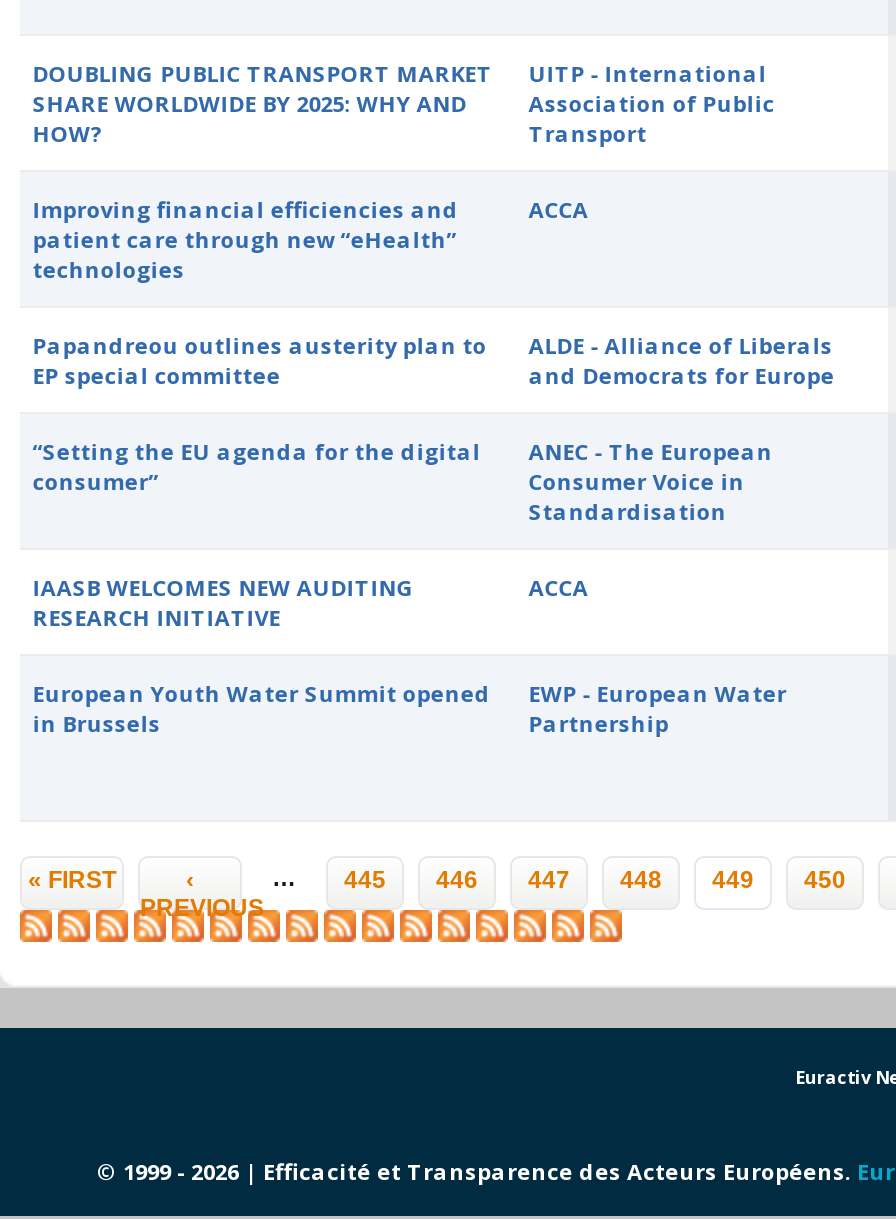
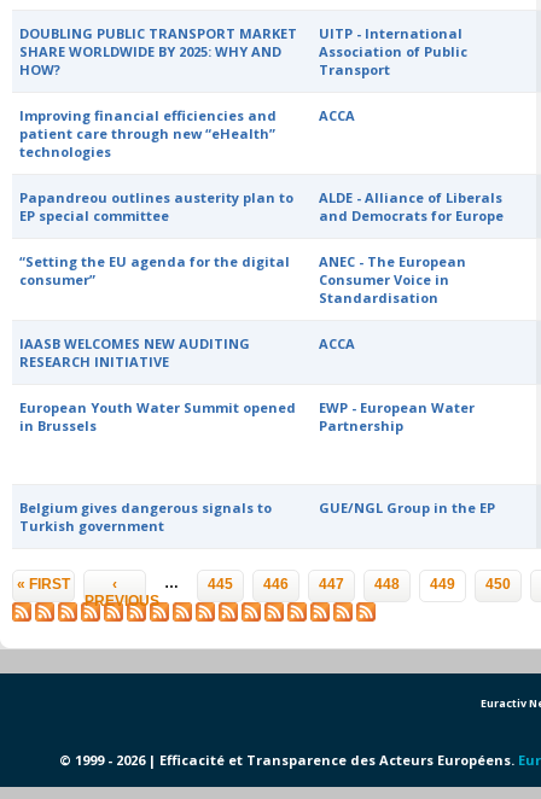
none -> [20,498,272,535] Belgium gives dangerous signals to | Turkish government
none -> [319,498,495,517] GUE/NGL Group in the EP

